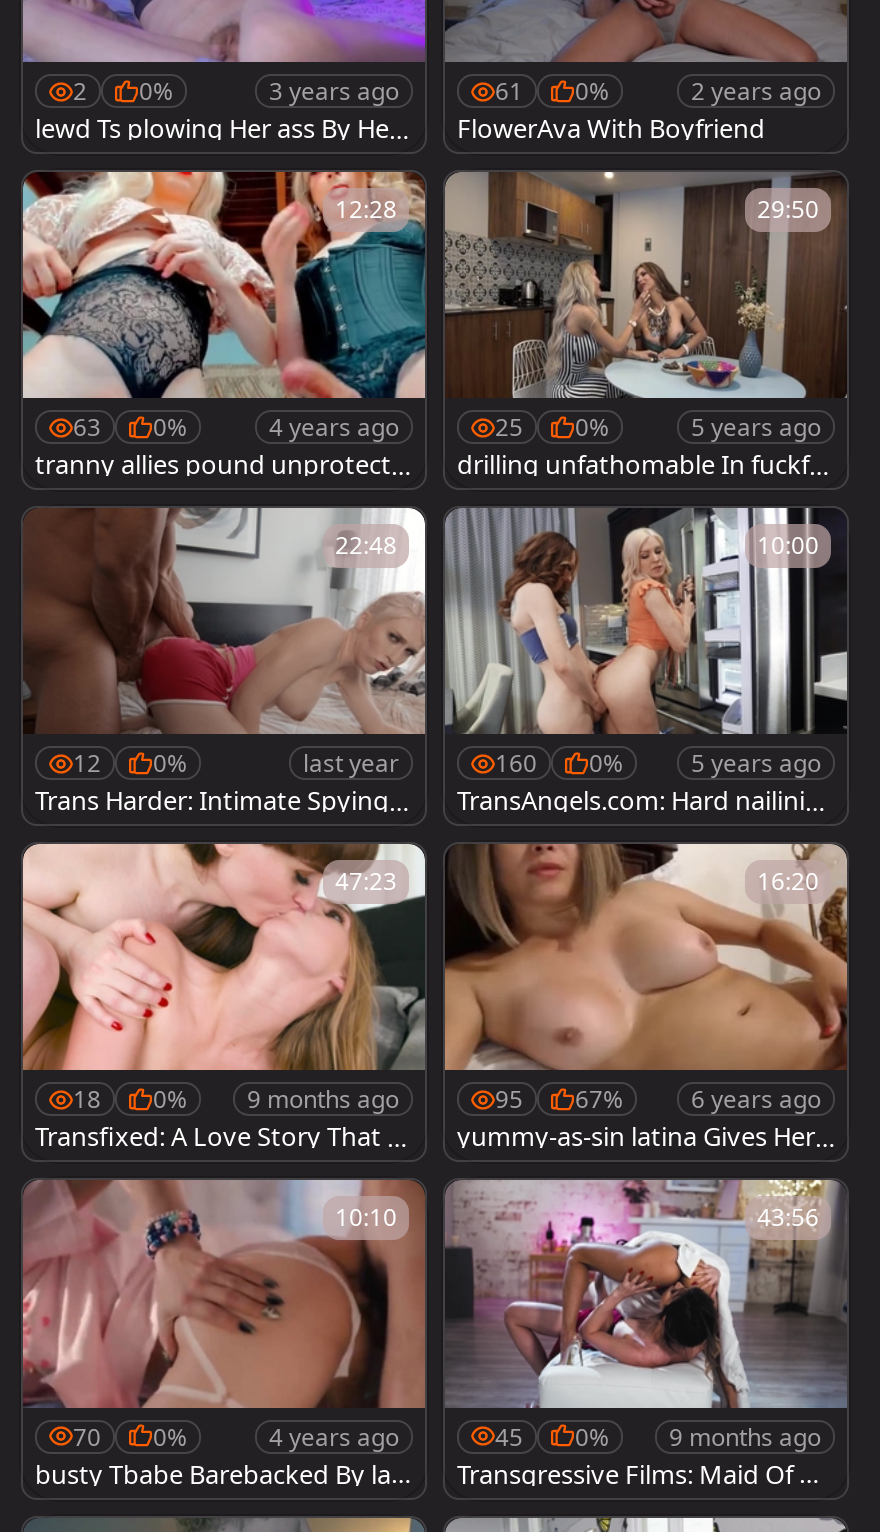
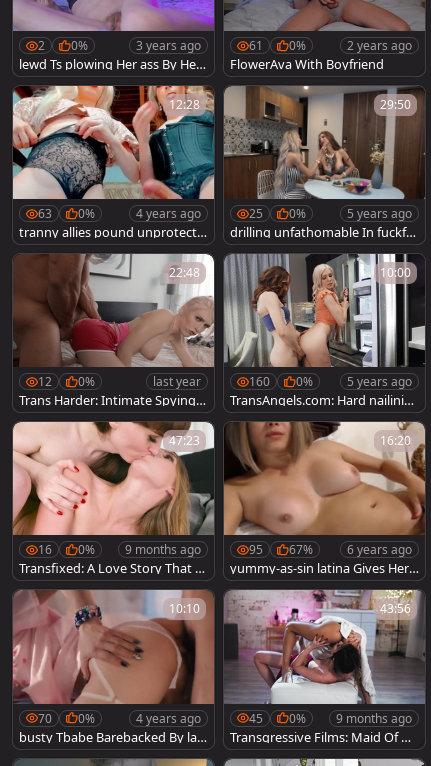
[73,1083,101,1117] 18 -> [38,541,52,558] 16

